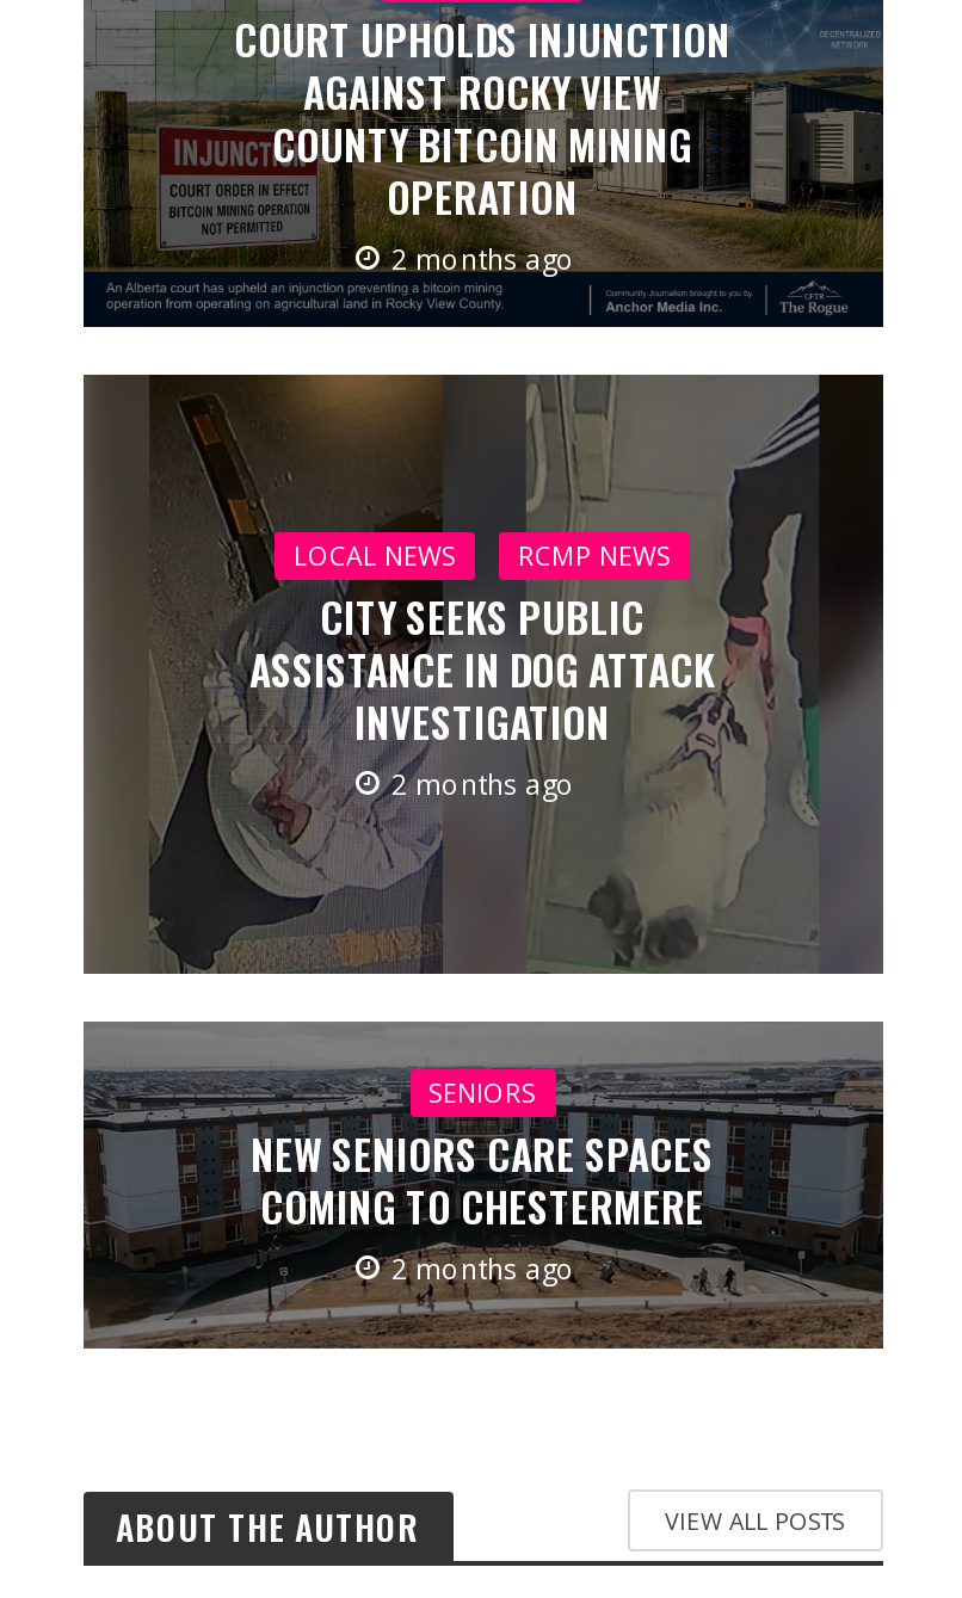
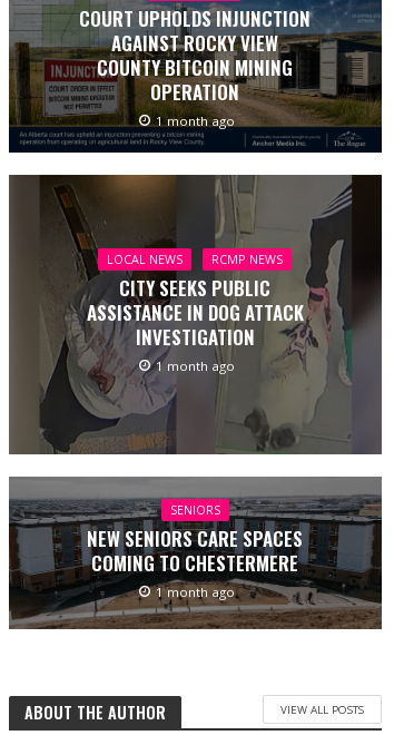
[391,242,575,278] 2 months ago -> [156,113,235,130] 1 month ago
[391,766,575,802] 2 months ago -> [156,357,235,374] 1 month ago
[391,1250,575,1286] 2 months ago -> [156,583,235,600] 1 month ago

